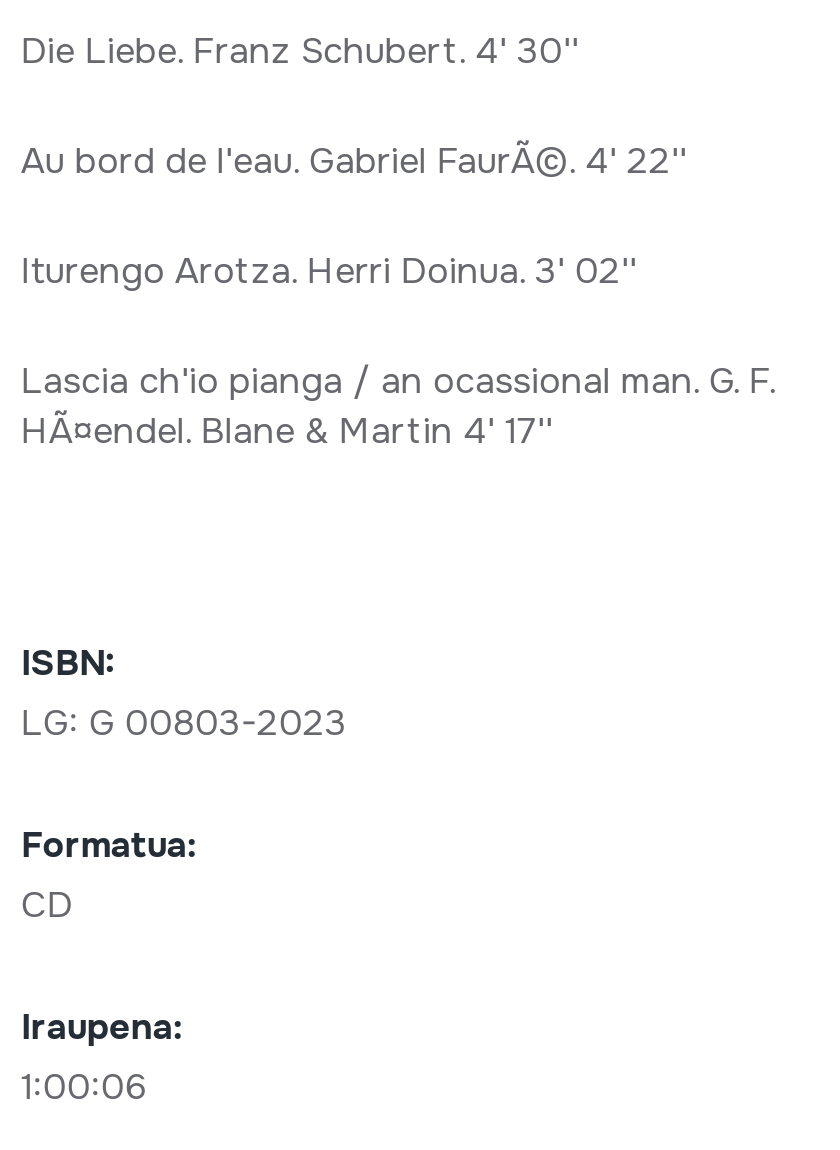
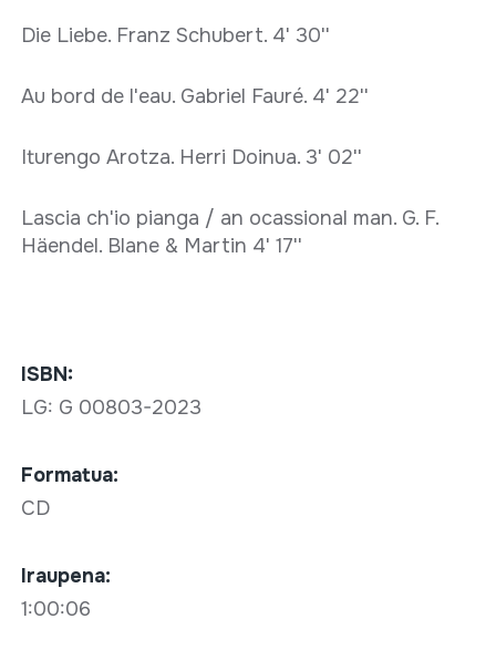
[21,139,687,183] Au bord de l'eau. Gabriel FaurÃ©. 4' 22'' -> [21,84,369,108] Au bord de l'eau. Gabriel Fauré. 4' 22''
[21,409,553,453] HÃ¤endel. Blane & Martin 4' 17'' -> [21,233,302,258] Häendel. Blane & Martin 4' 17''

